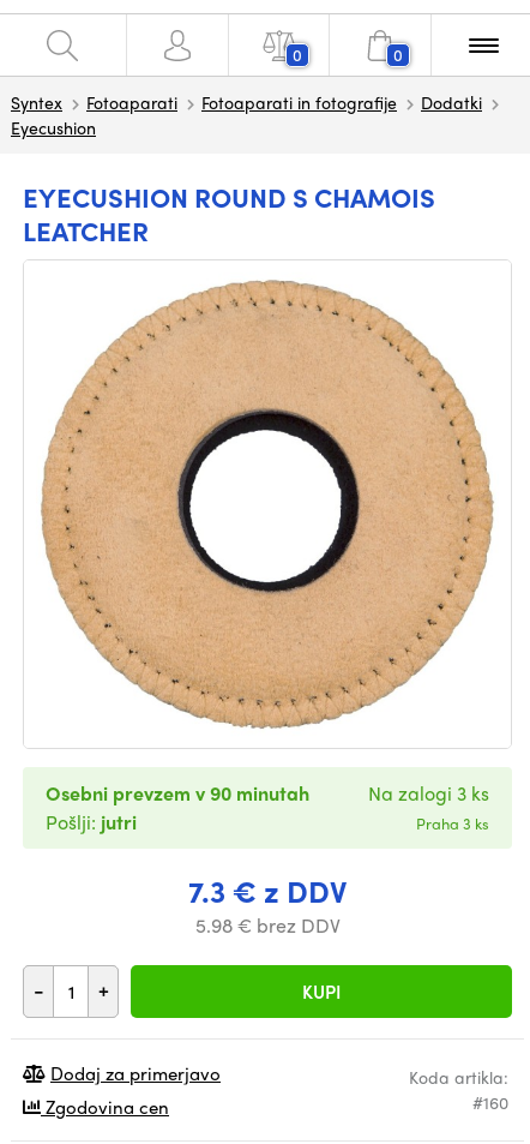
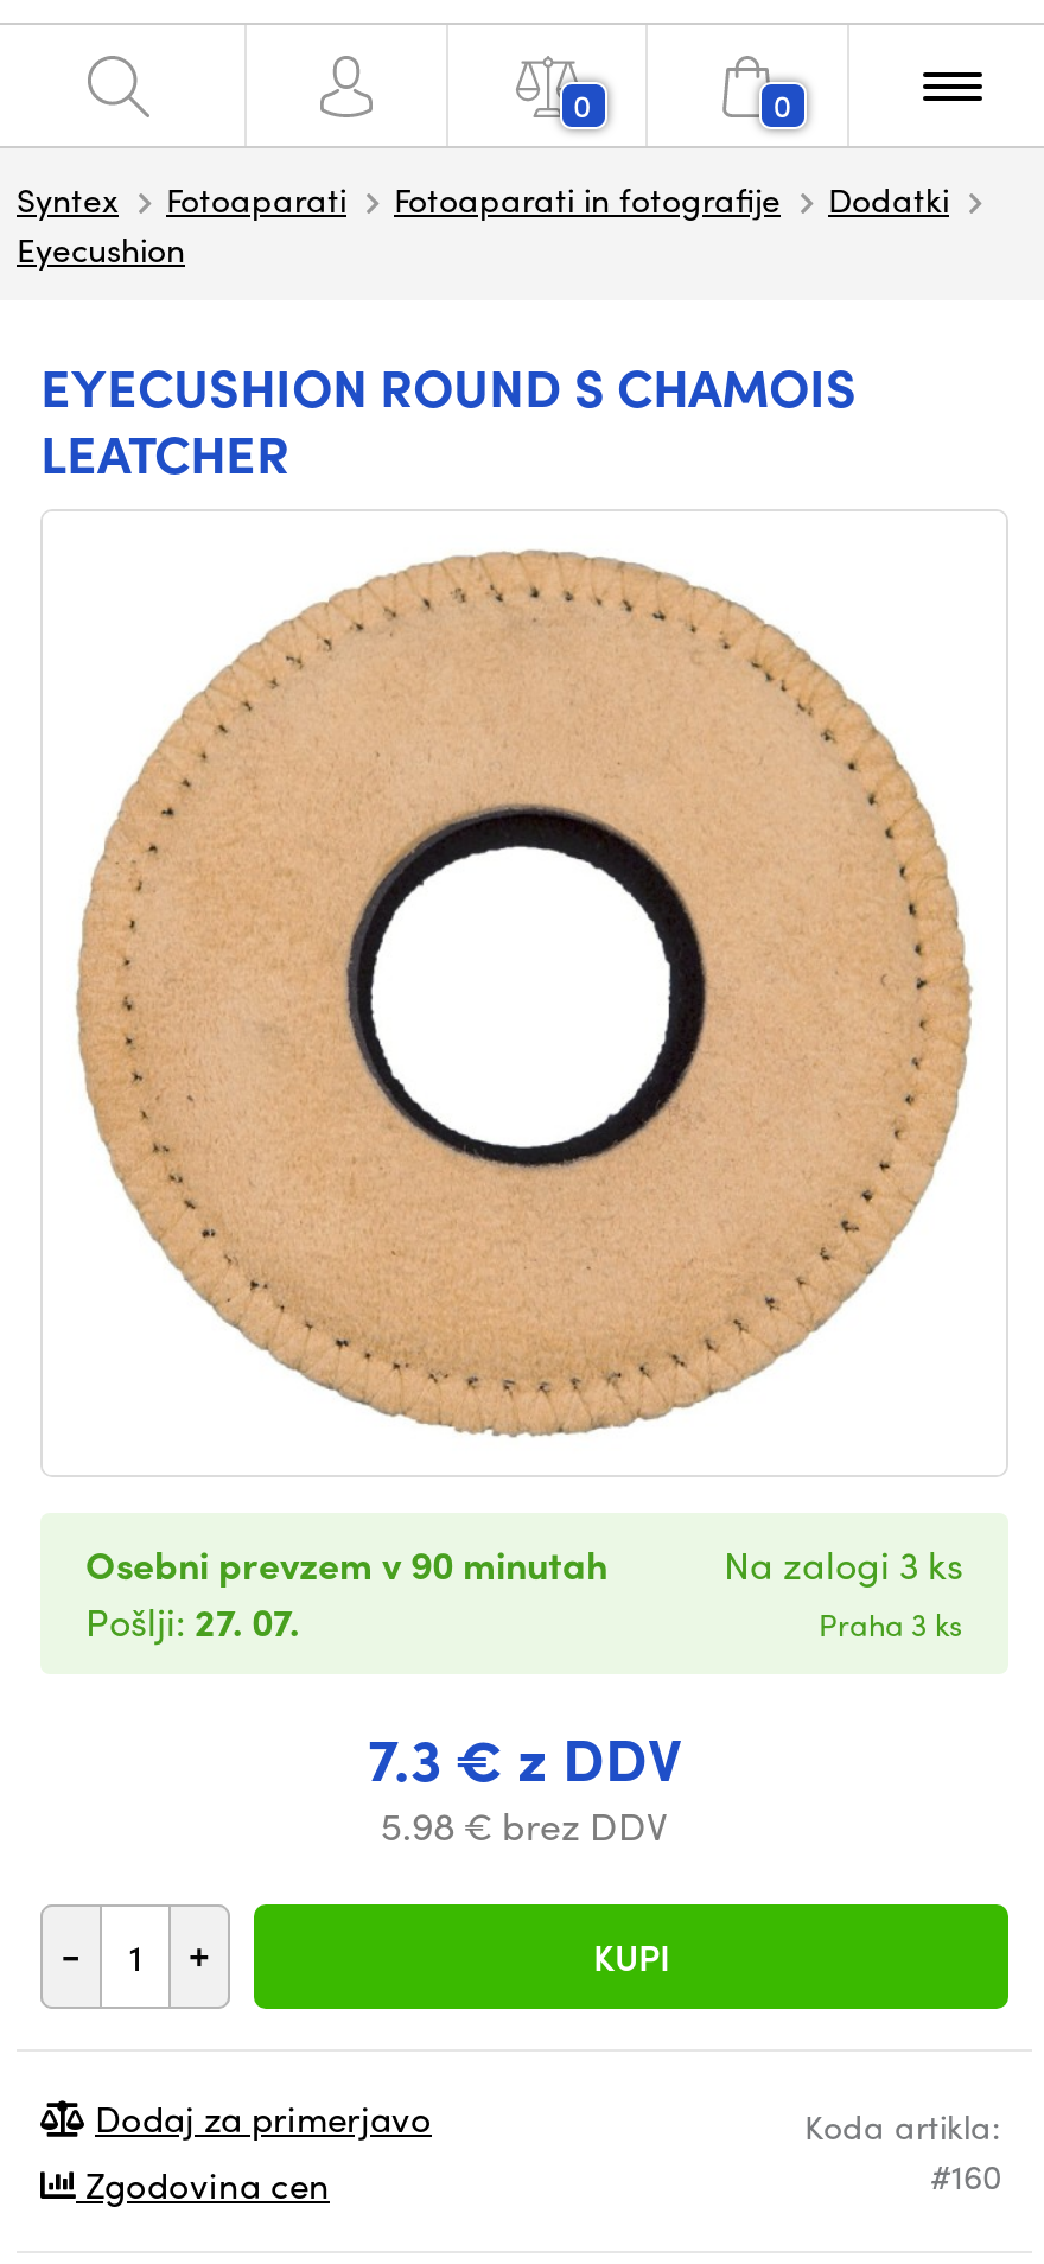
[46,808,137,835] Pošlji: jutri -> [85,1594,299,1648] Pošlji: 27. 07.

